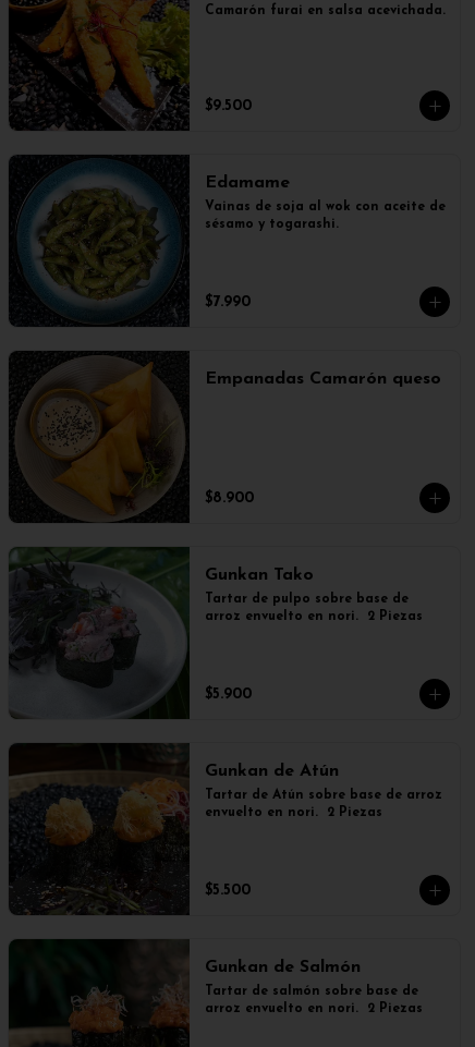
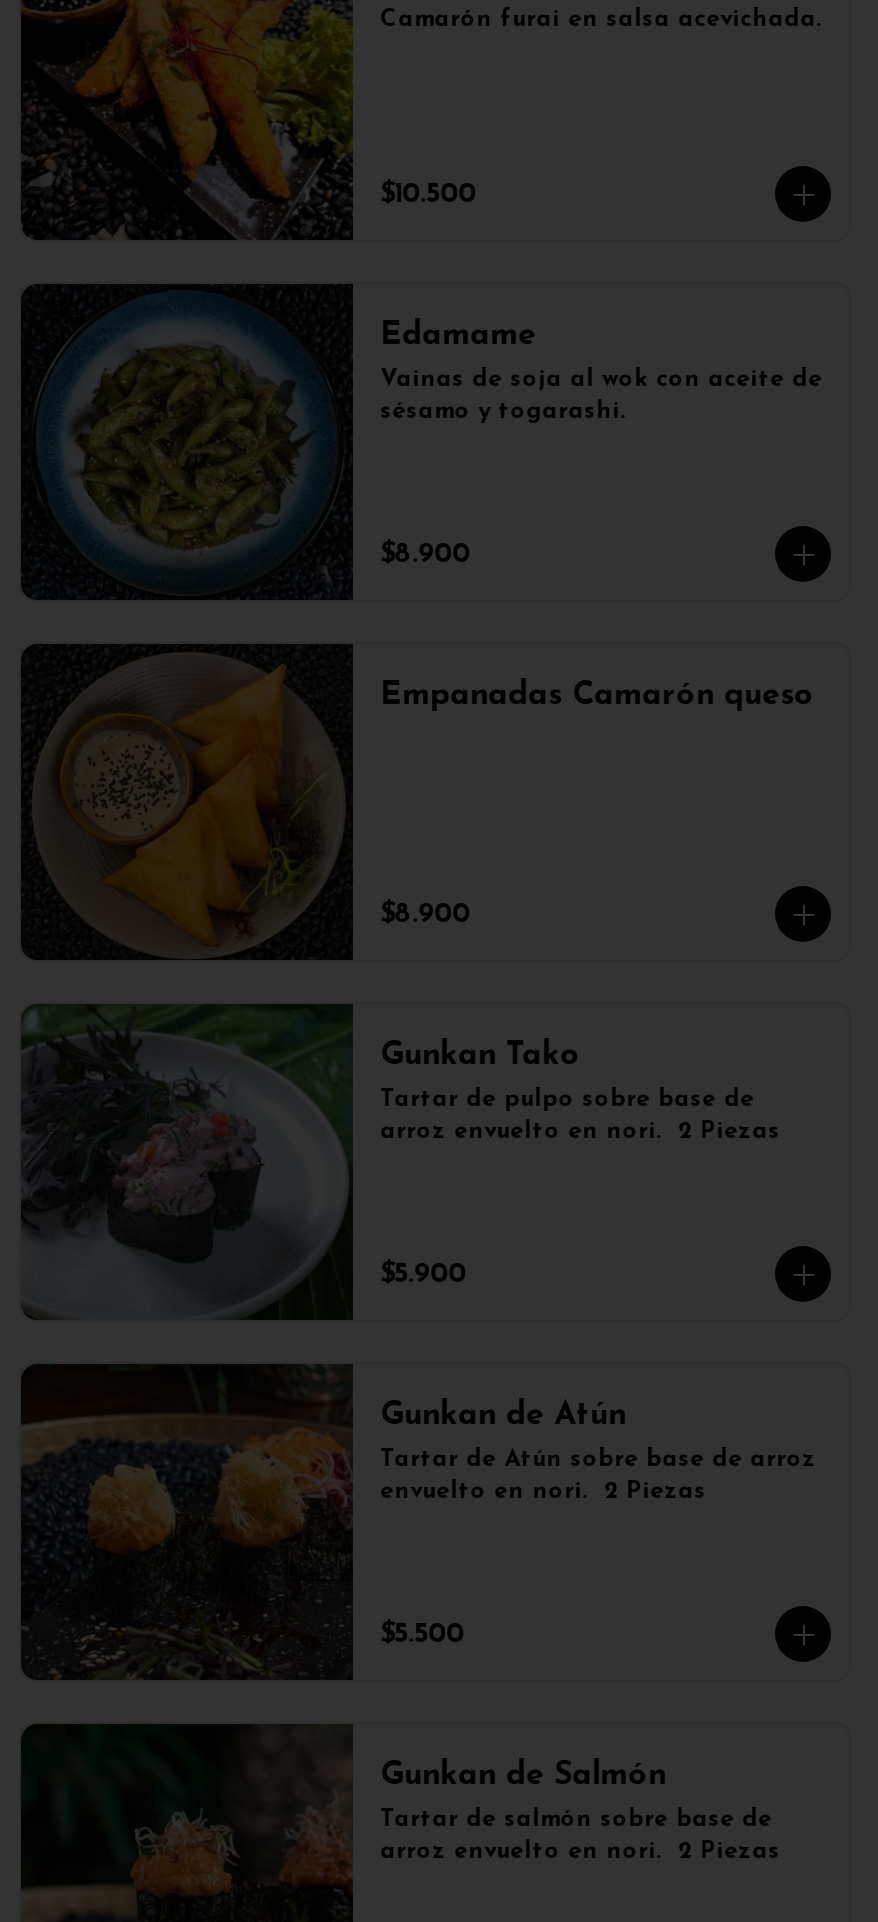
[204,98,251,114] $9.500 -> [380,180,476,210] $10.500
[204,294,250,311] $7.990 -> [380,540,470,570] $8.900

